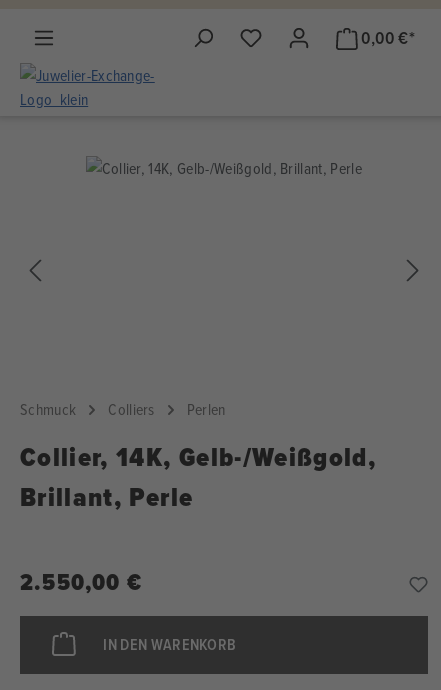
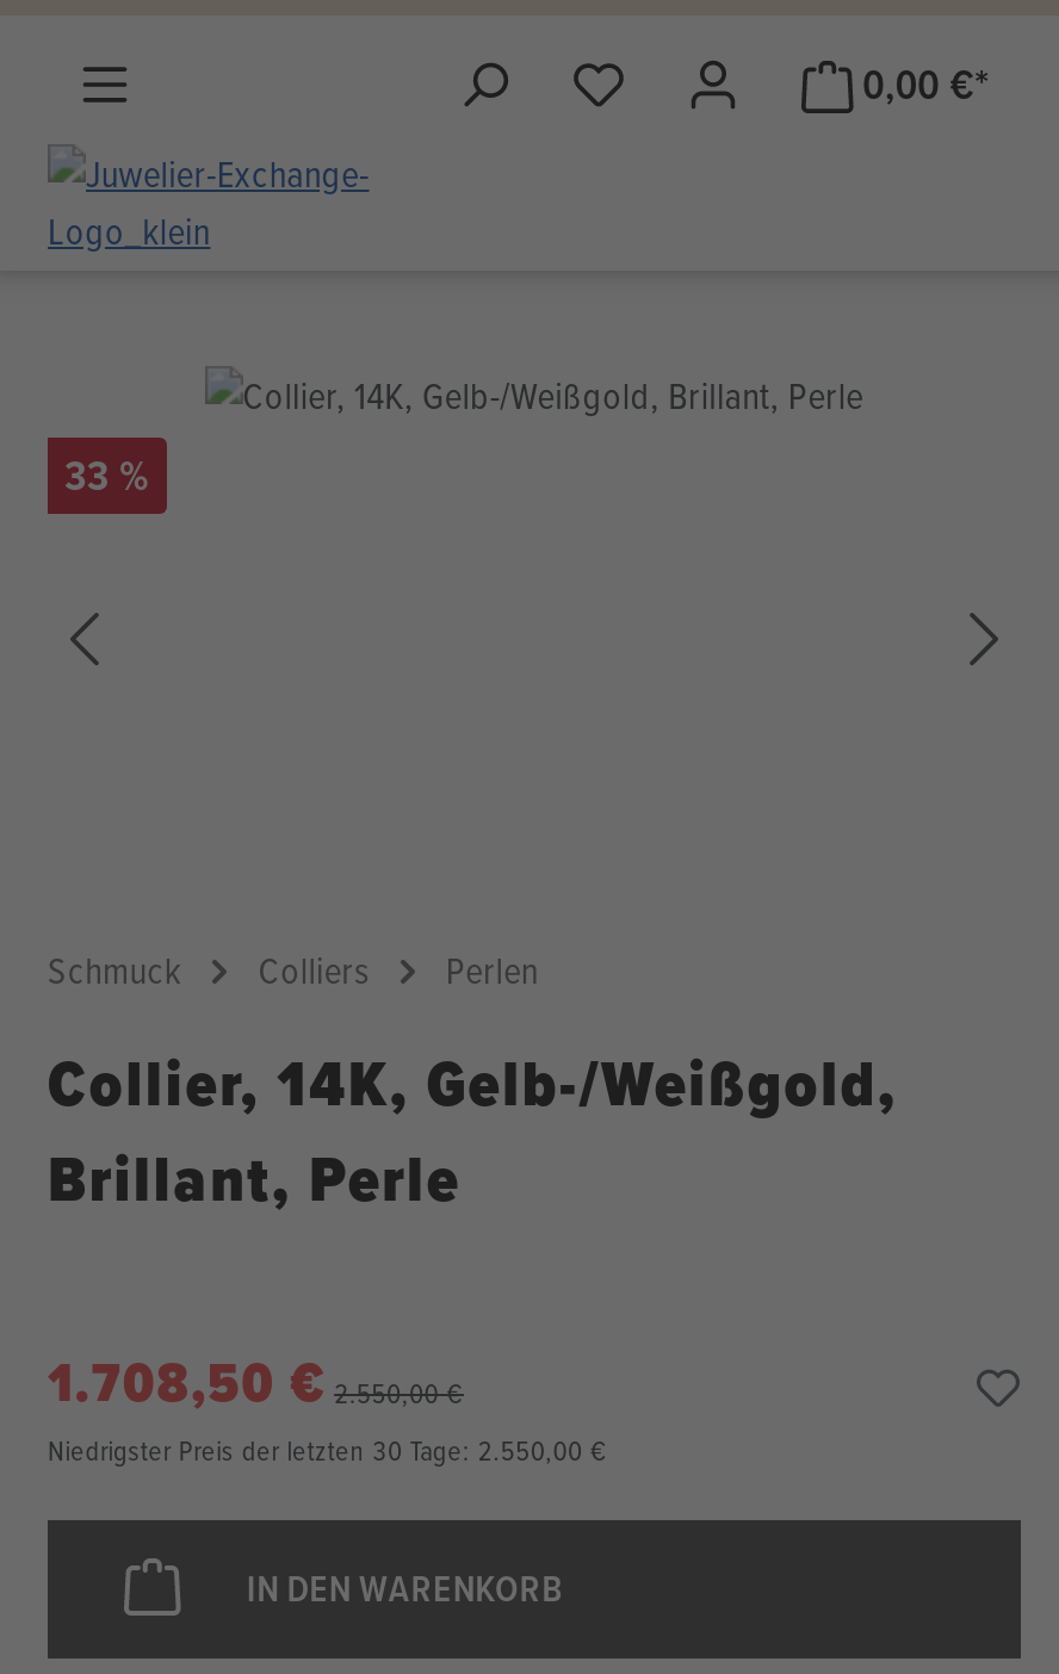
none -> [64,445,149,504] 33 %
[20,565,142,599] 2.550,00 € -> [48,1341,608,1470] 1.708,50 € 2.550,00 € | Niedrigster Preis der letzten 30 Tage: 2.550,00 €

